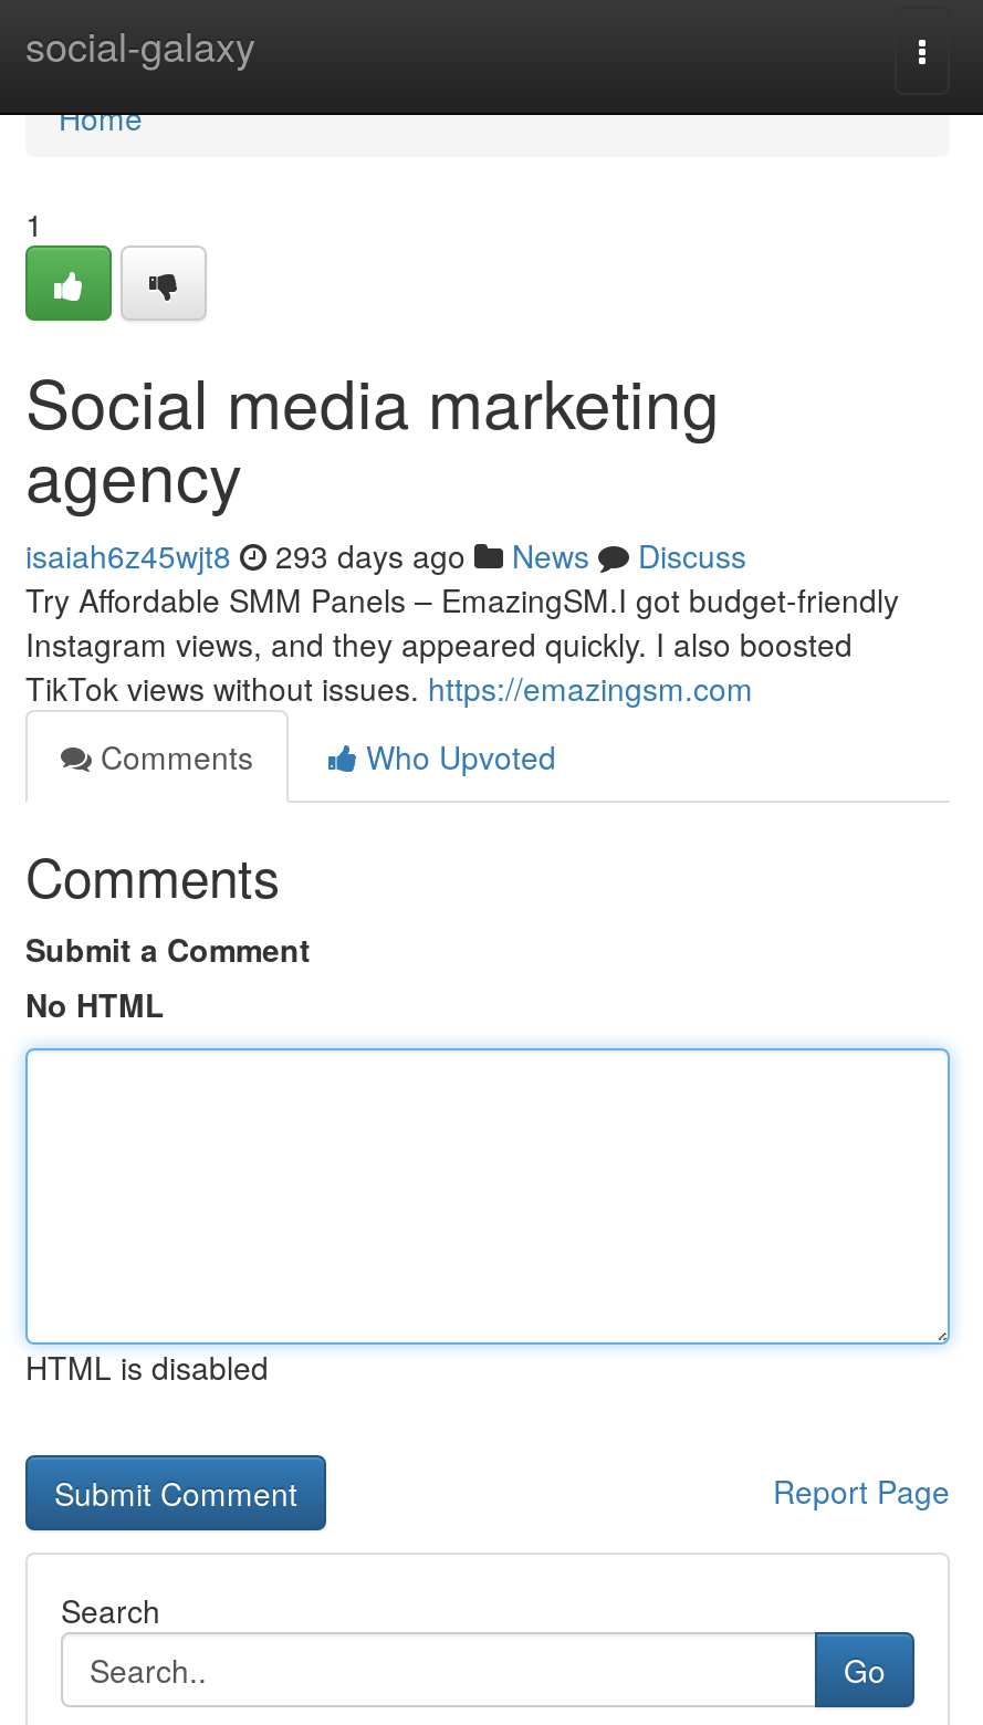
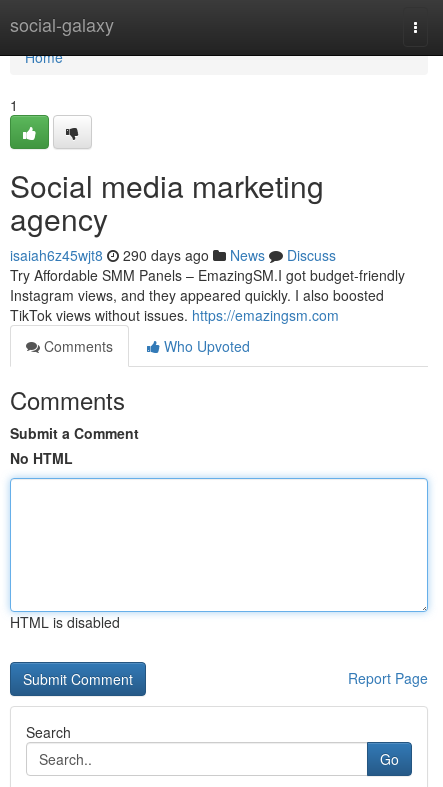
[25,533,746,577] isaiah6z45wjt8 293 days ago News Discuss -> [10,245,336,265] isaiah6z45wjt8 290 days ago News Discuss

